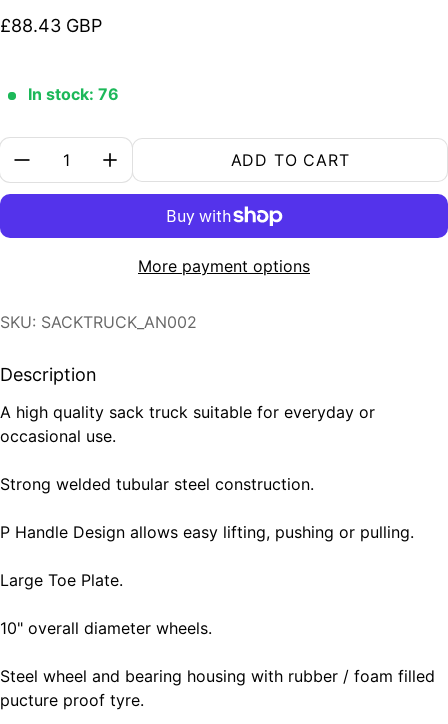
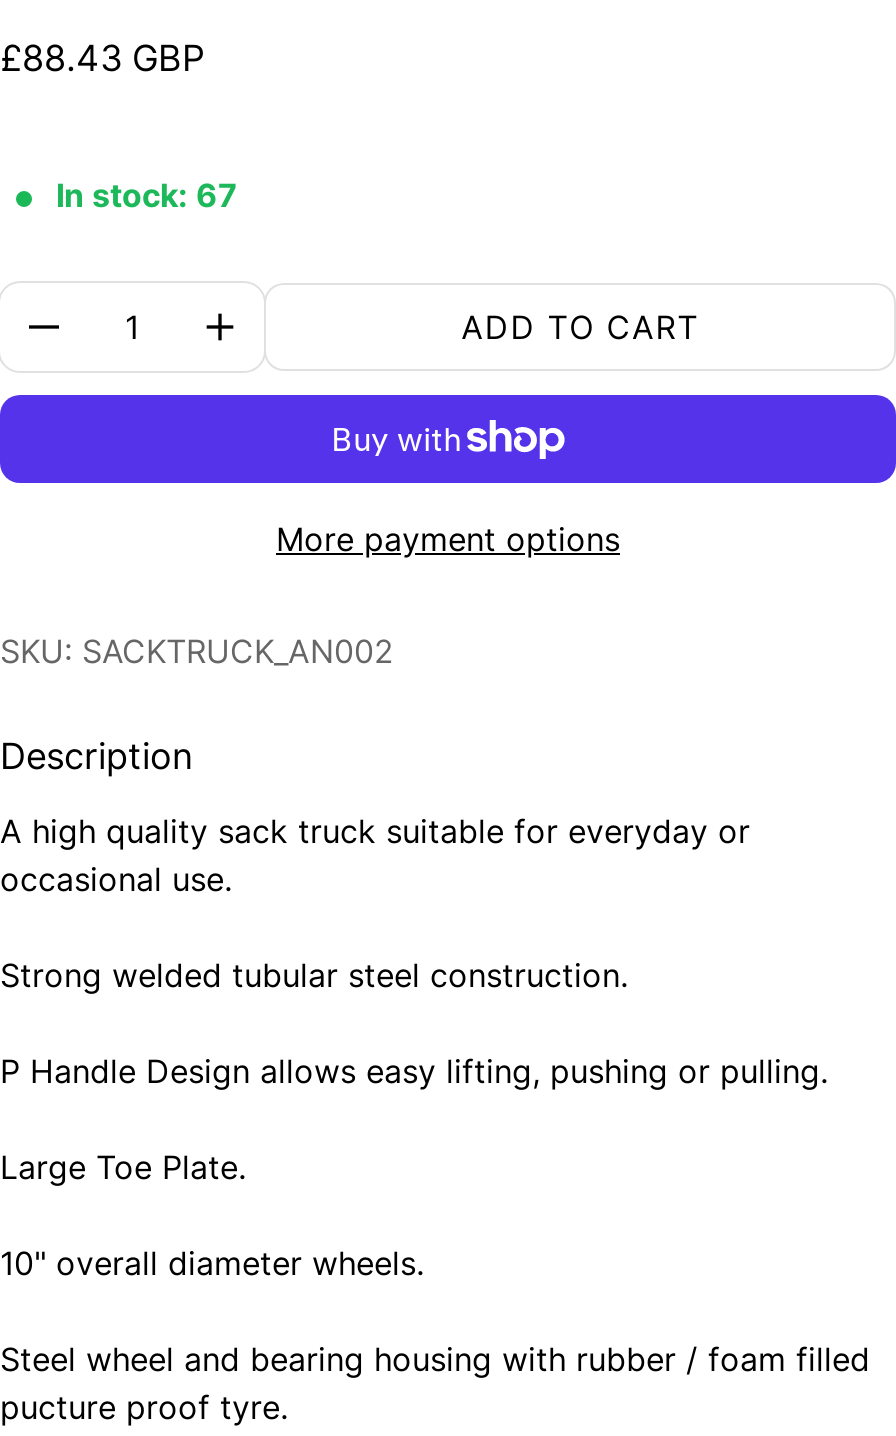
[28,84,119,104] In stock: 76 -> [56,175,238,215] In stock: 67

